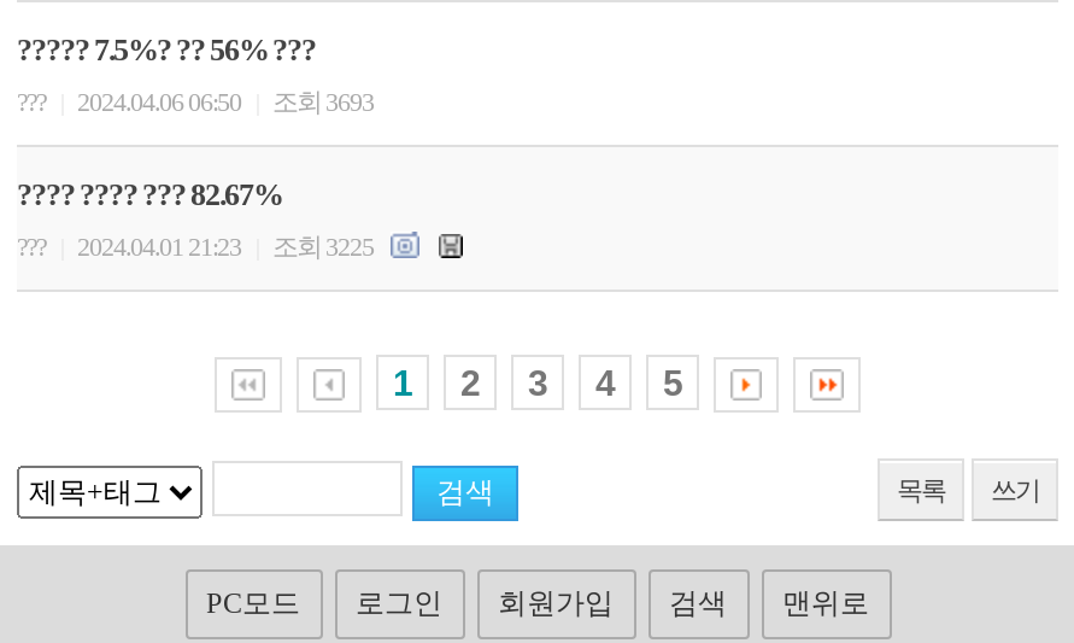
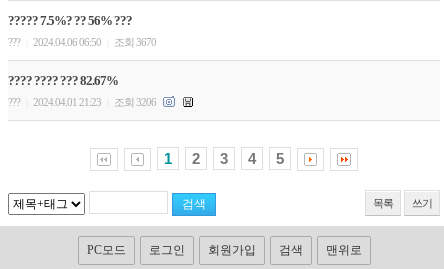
[268,87,374,116] 조회 3693 -> [112,36,156,48] 조회 3670
[268,232,378,261] 조회 3225 -> [112,96,158,108] 조회 3206

